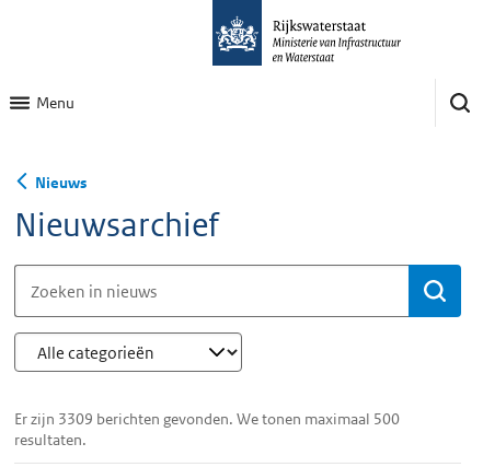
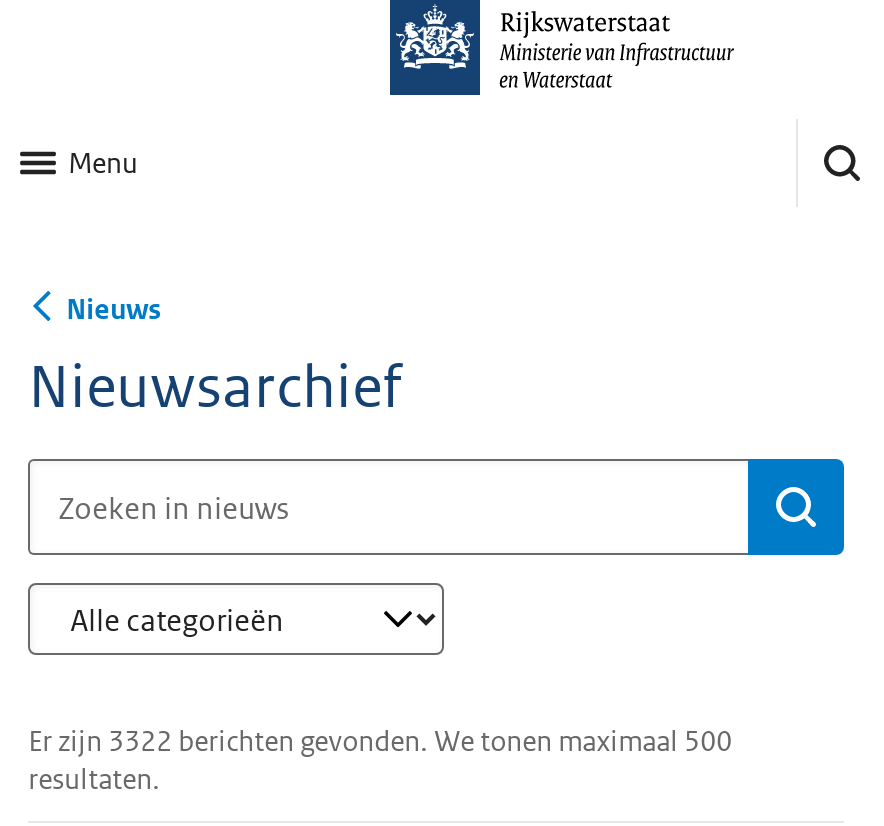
[14,409,400,429] Er zijn 3309 berichten gevonden. We tonen maximaal 500 -> [28,723,732,759] Er zijn 3322 berichten gevonden. We tonen maximaal 500

